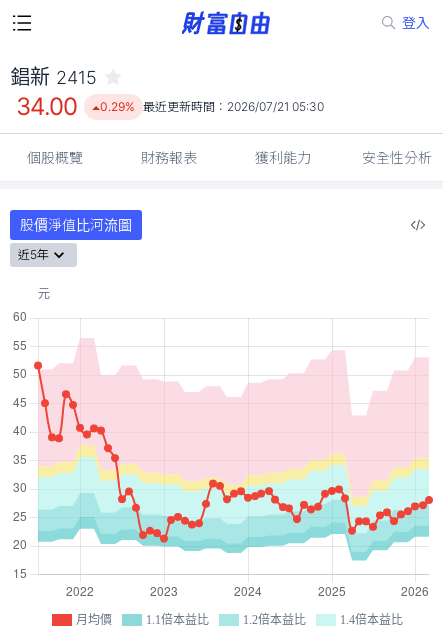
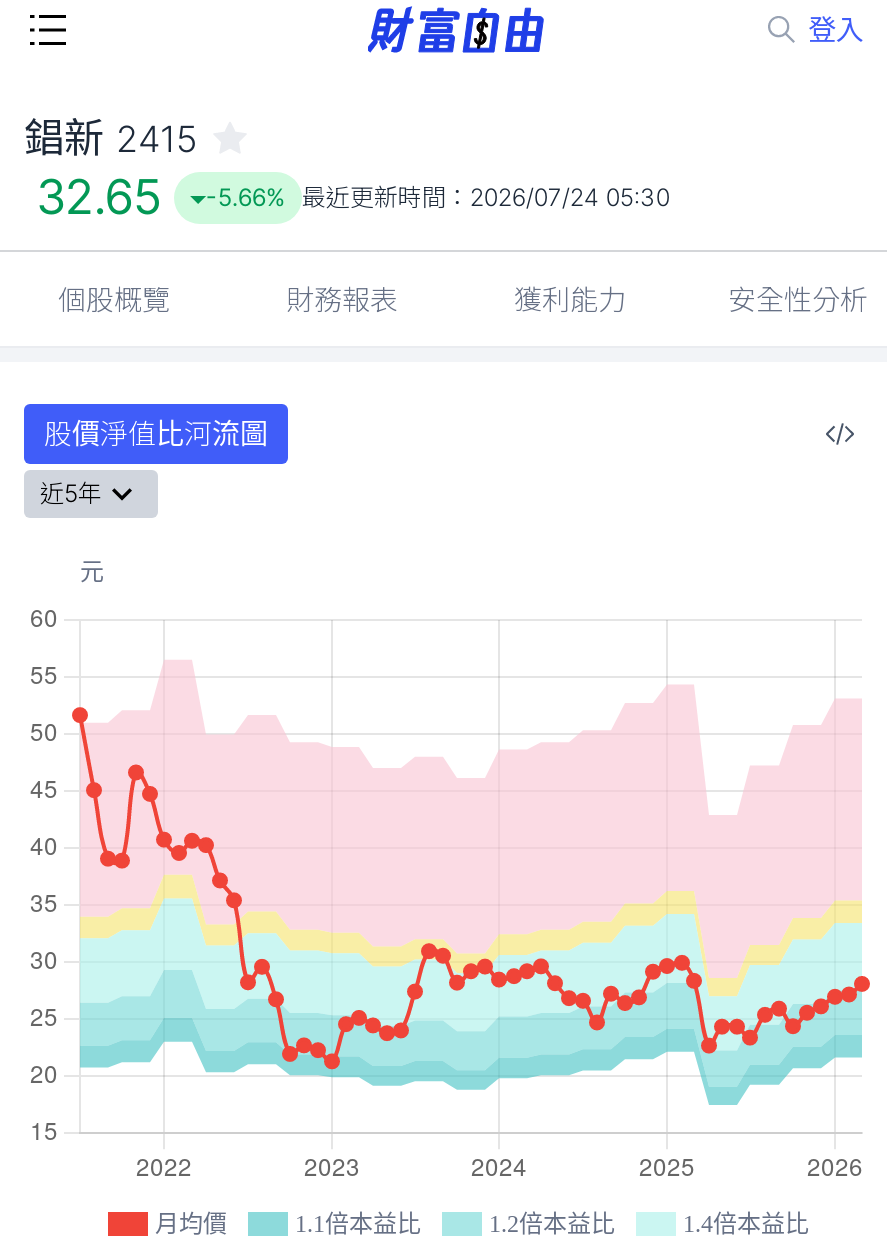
[16,92,78,121] 34.00 -> [36,168,162,226] 32.65
[100,99,324,114] 0.29% 最近更新時間：2026/07/21 05:30 -> [206,182,670,212] -5.66% 最近更新時間：2026/07/24 05:30

